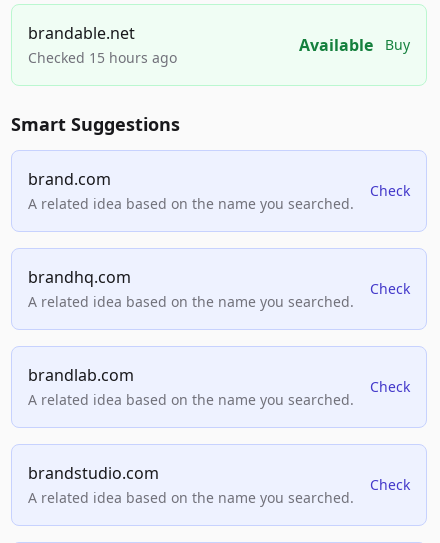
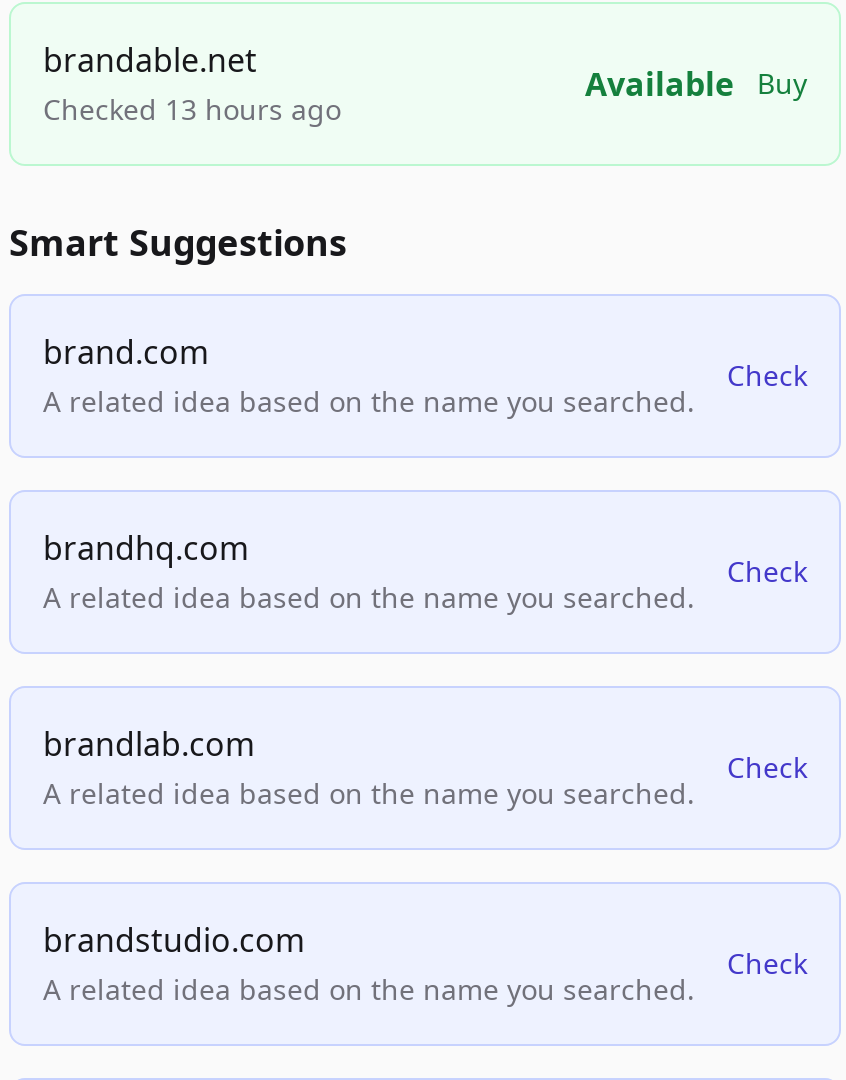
[28,48,177,67] Checked 15 hours ago -> [43,90,341,128] Checked 13 hours ago

